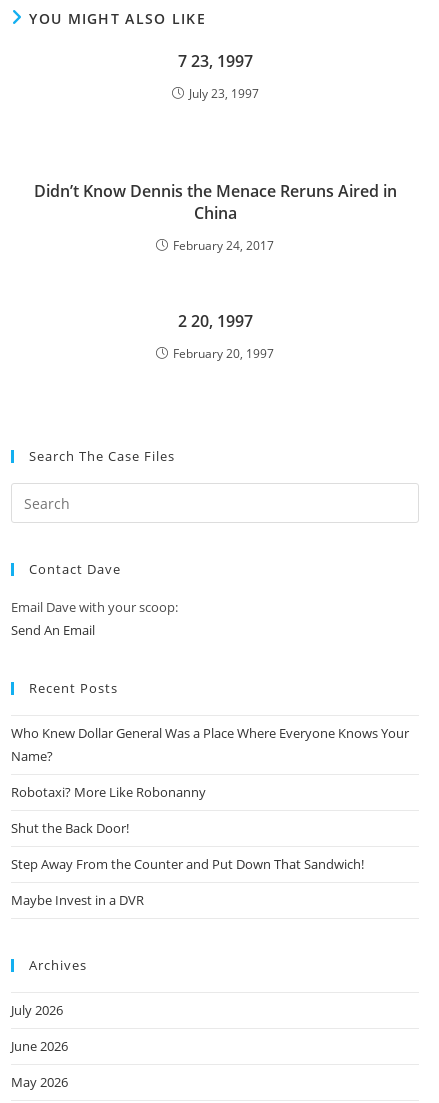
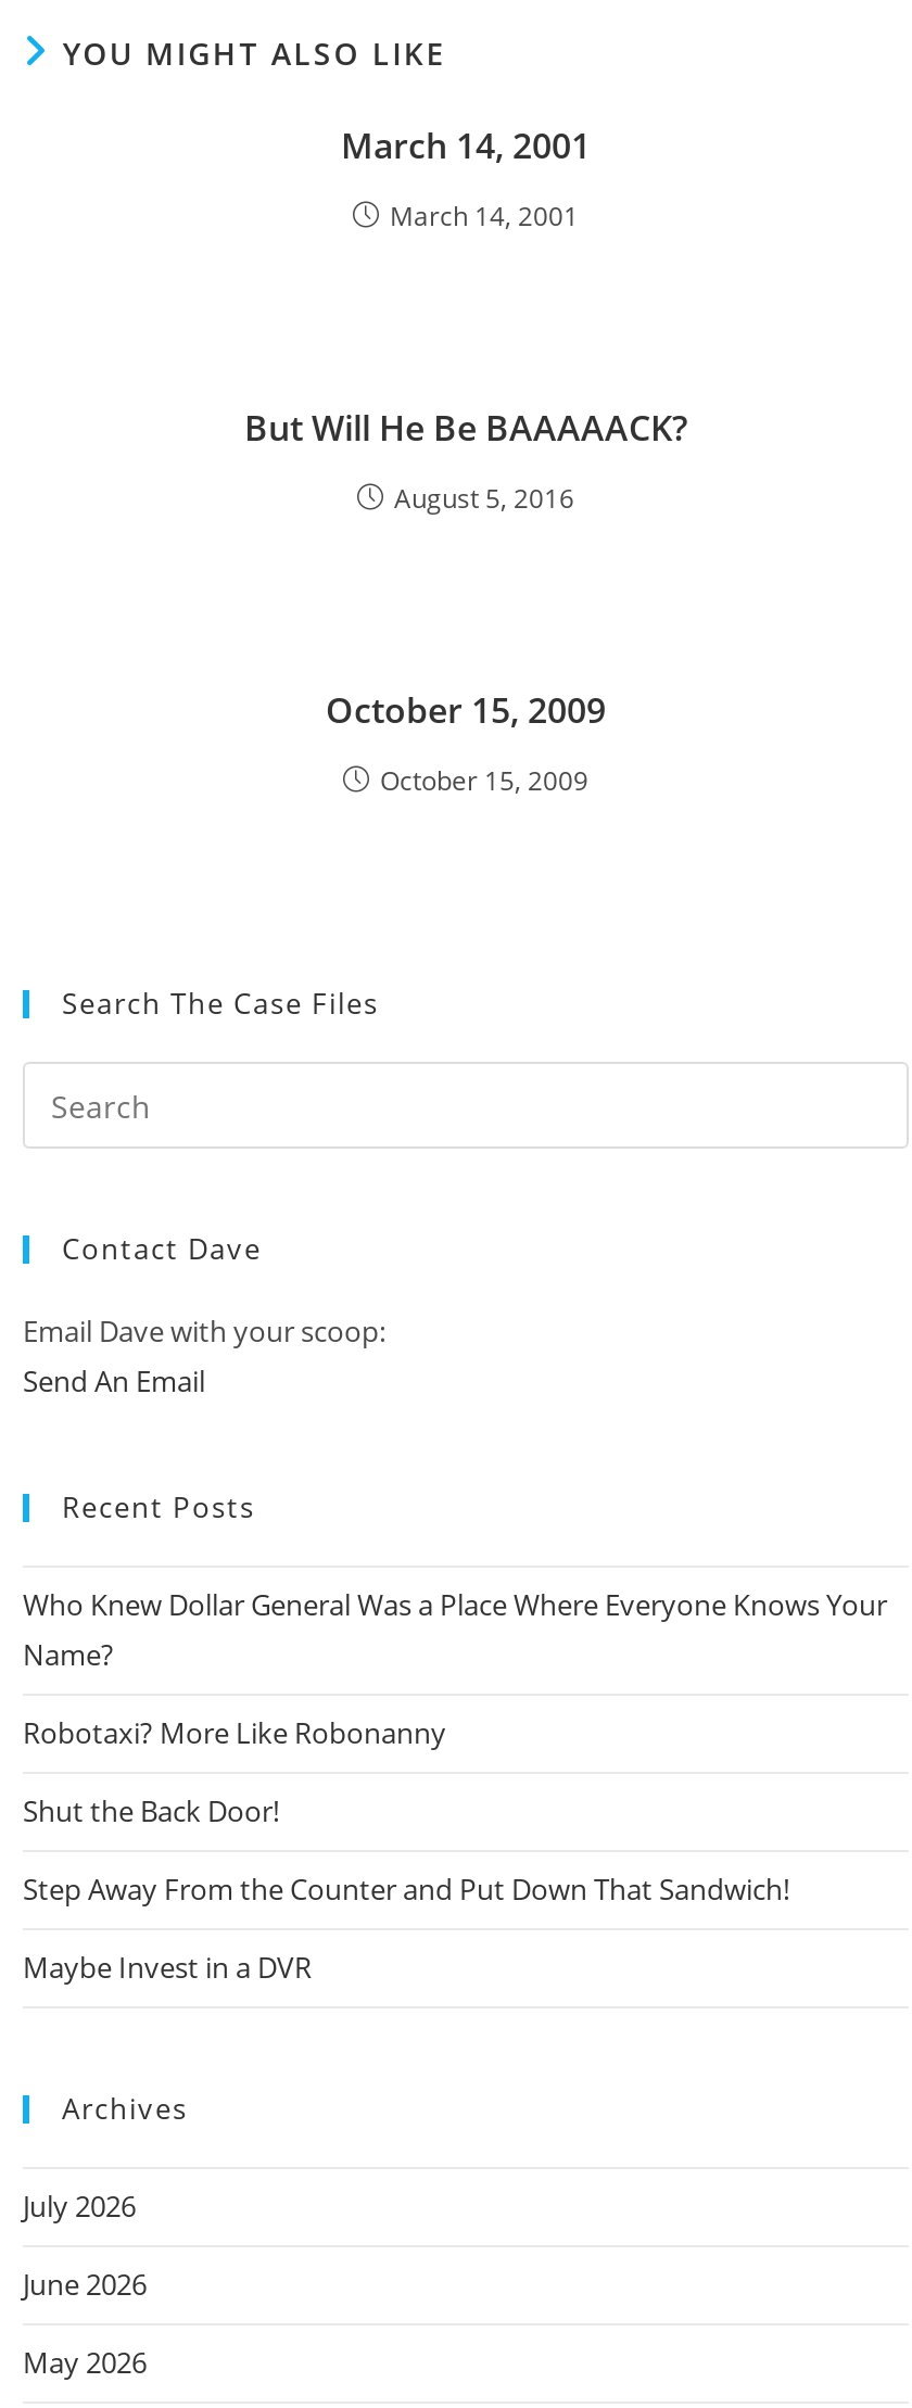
[177,50,252,72] 7 23, 1997 -> [341,122,591,170] March 14, 2001
[188,85,258,102] July 23, 1997 -> [390,198,579,235] March 14, 2001
[33,180,396,224] Didn’t Know Dennis the Menace Reruns Aired in | China -> [244,405,687,453] But Will He Be BAAAAACK?
[173,237,274,254] February 24, 2017 -> [394,481,574,518] August 5, 2016
[177,310,252,332] 2 20, 1997 -> [326,687,606,735] October 15, 2009
[173,345,274,362] February 20, 1997 -> [380,763,588,800] October 15, 2009

